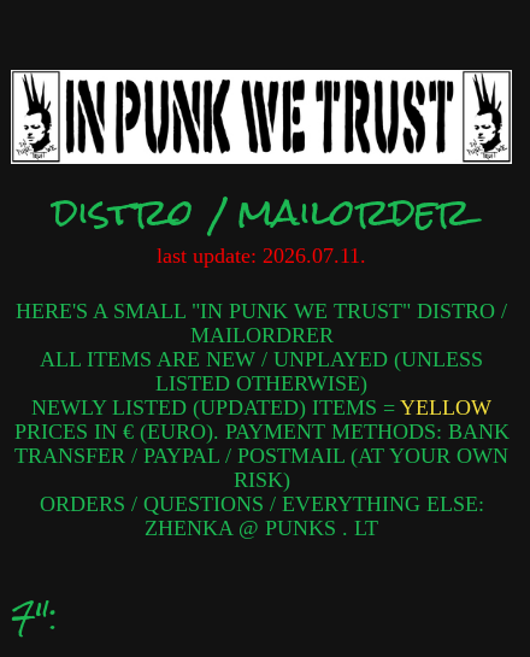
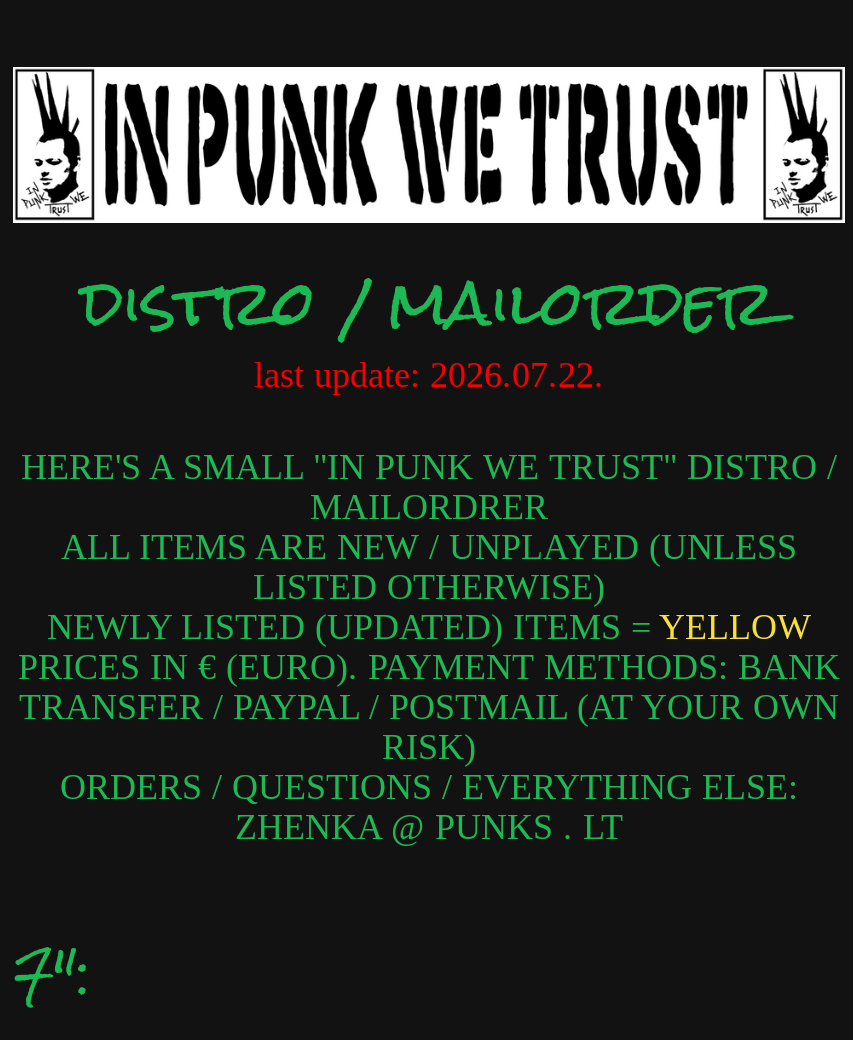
[157,244,366,268] last update: 2026.07.11. -> [254,355,604,395] last update: 2026.07.22.

